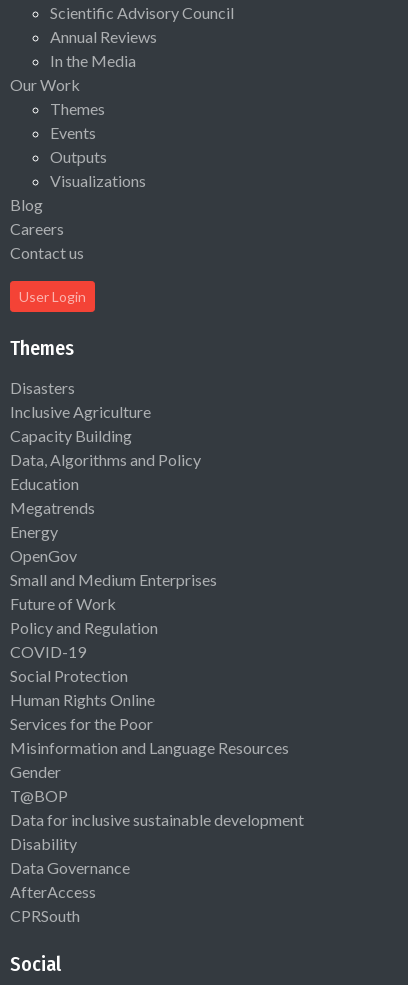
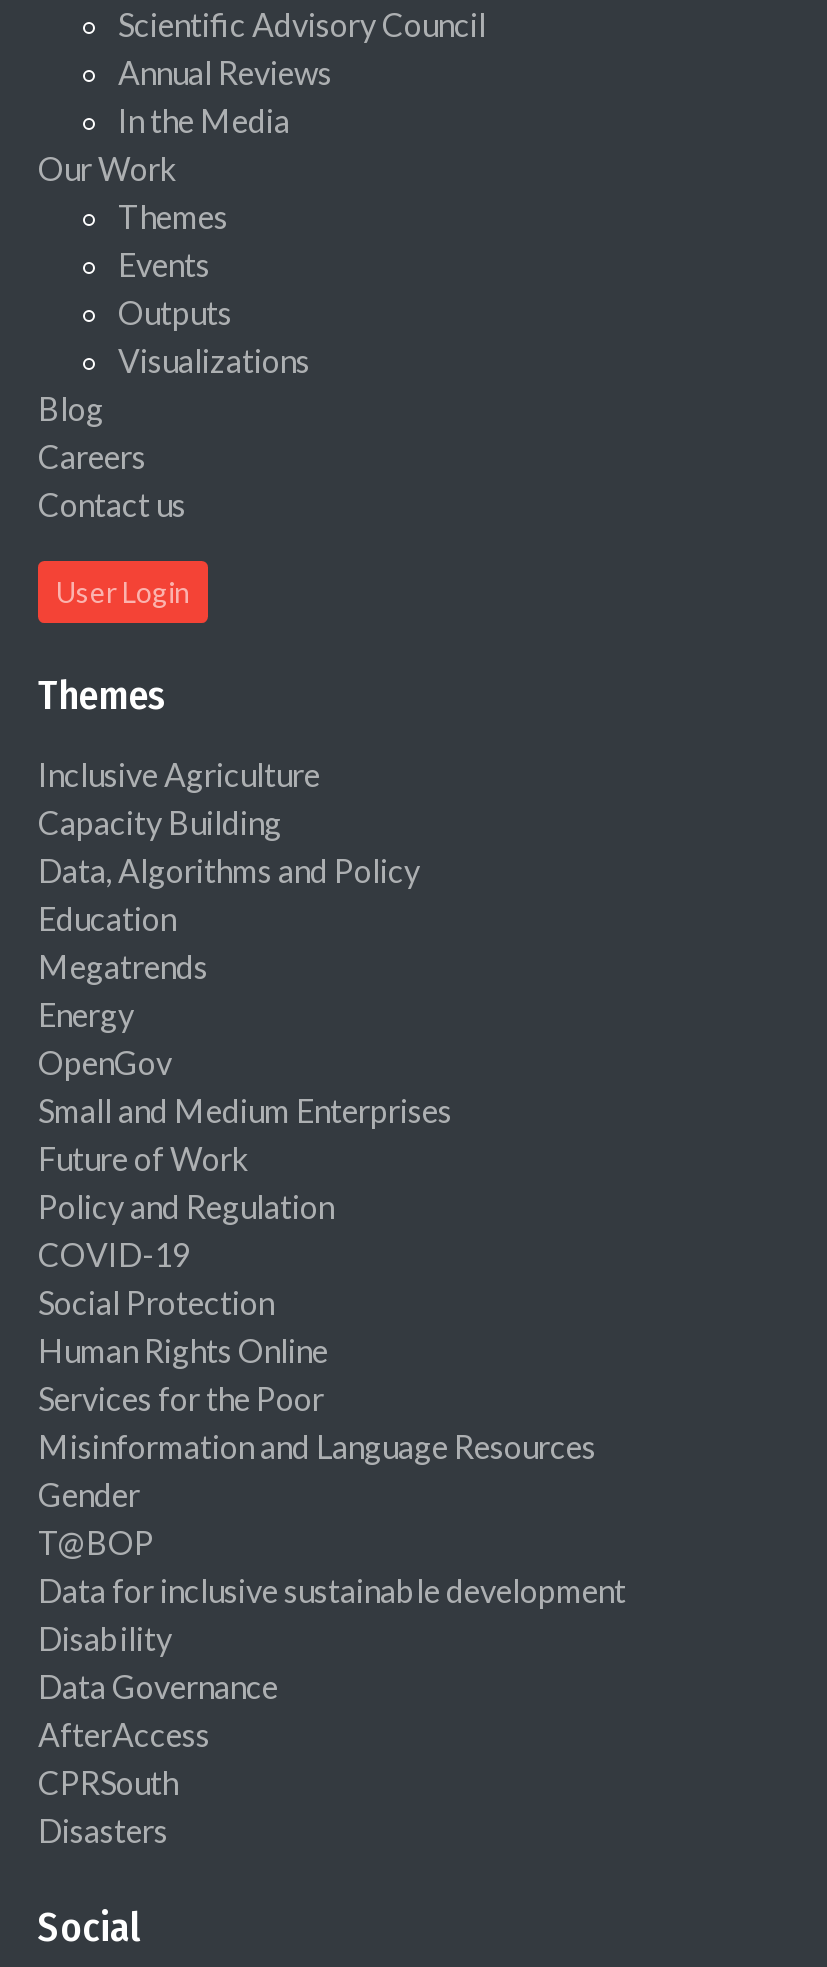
moved [10,377,75,396] -> [38,1811,168,1849]: Disasters
moved [10,401,304,924] -> [38,755,626,1801]: Inclusive Agriculture | Capacity Building | Data, Algorithms and Policy | ... | AfterAccess | CPRSouth

